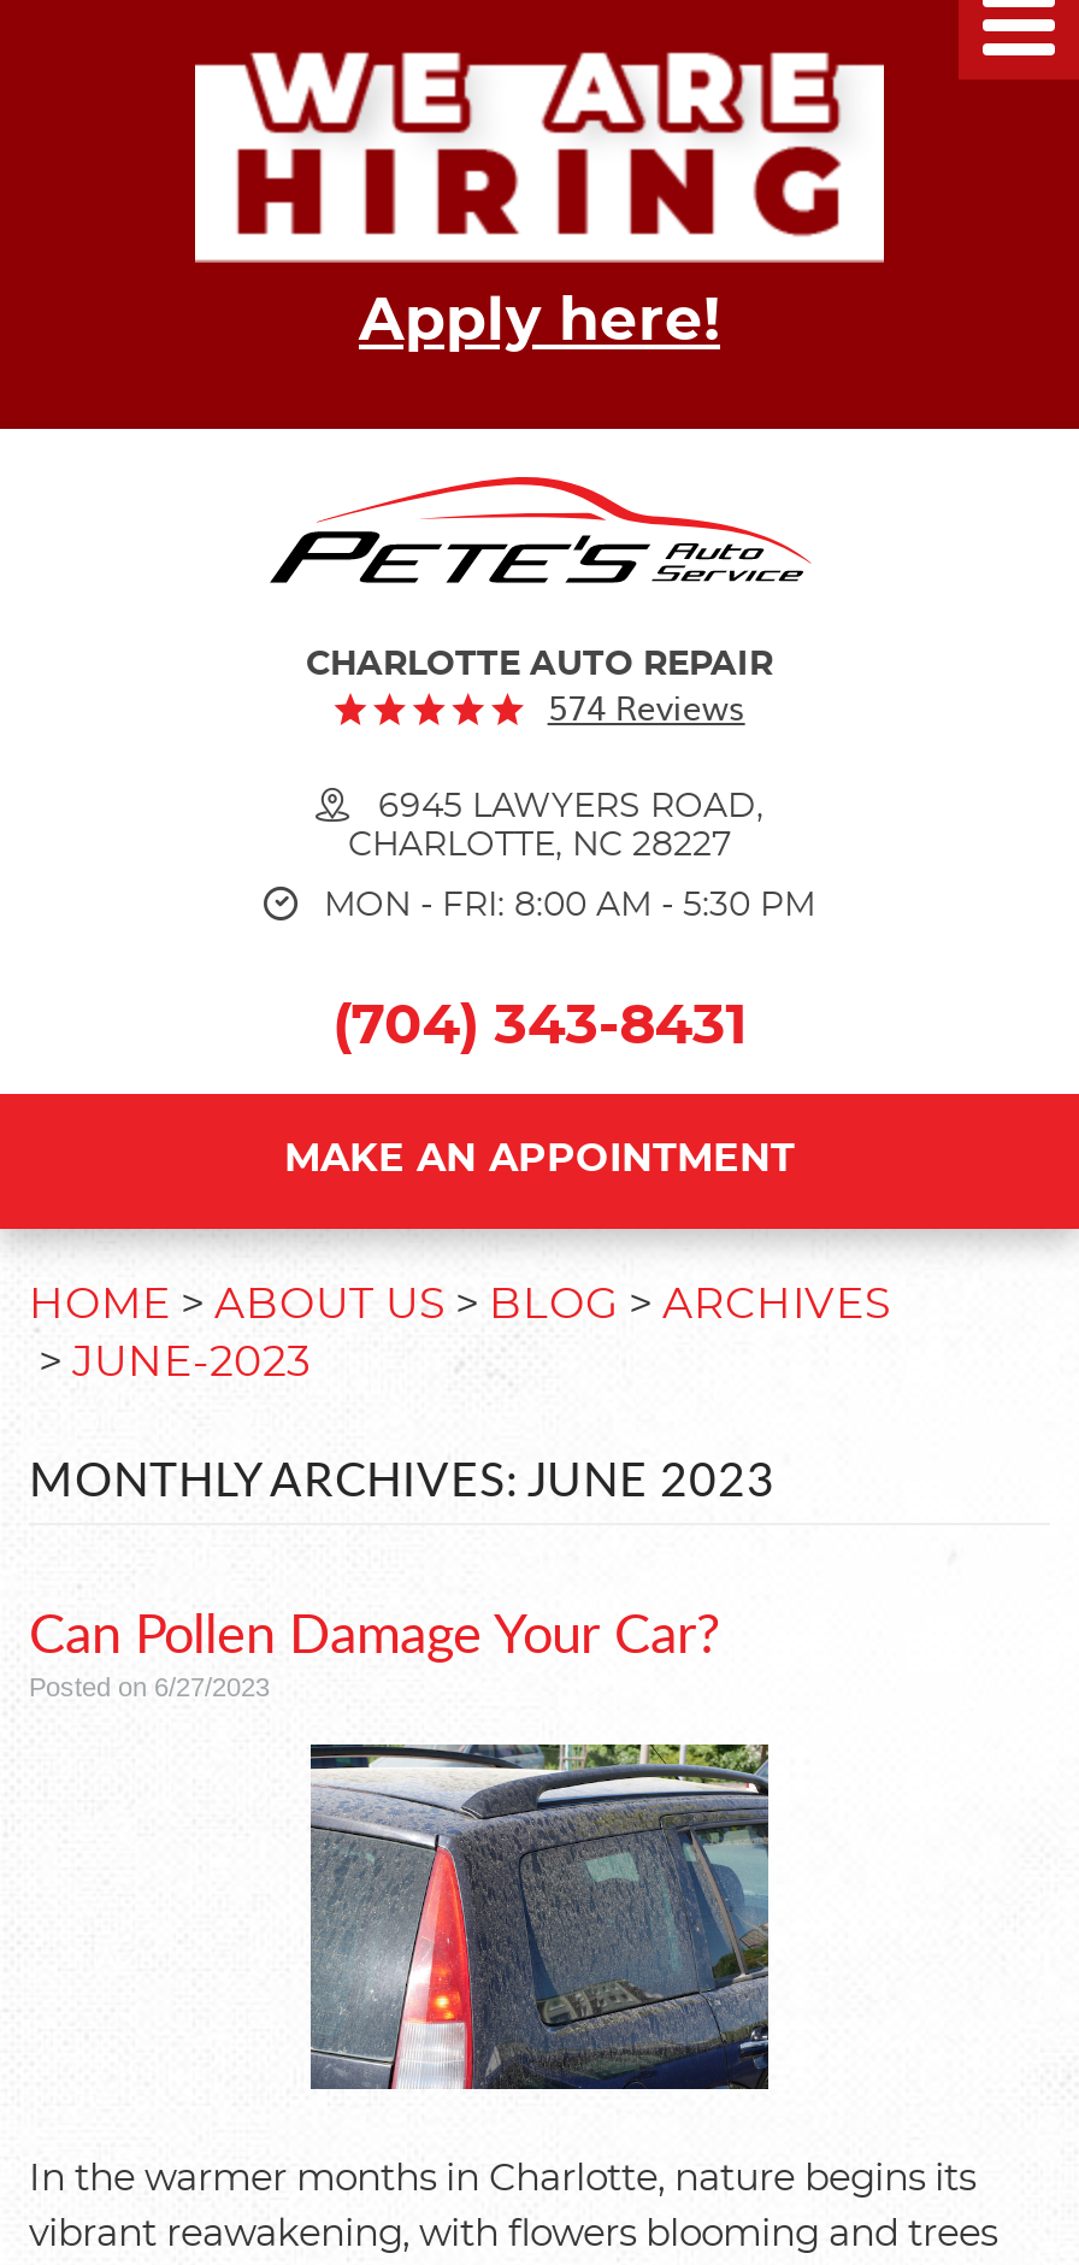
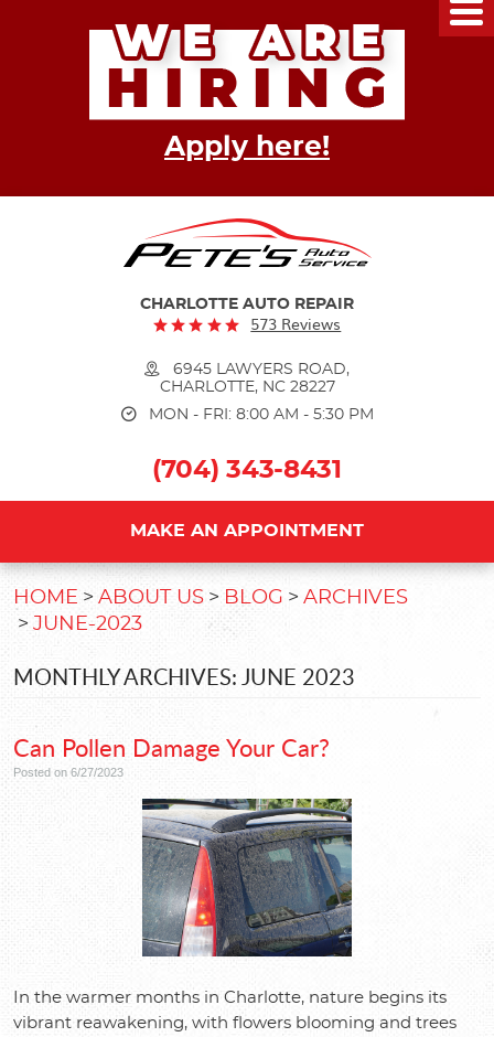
[547,682,745,730] 574 Reviews -> [251,312,341,334] 573 Reviews

